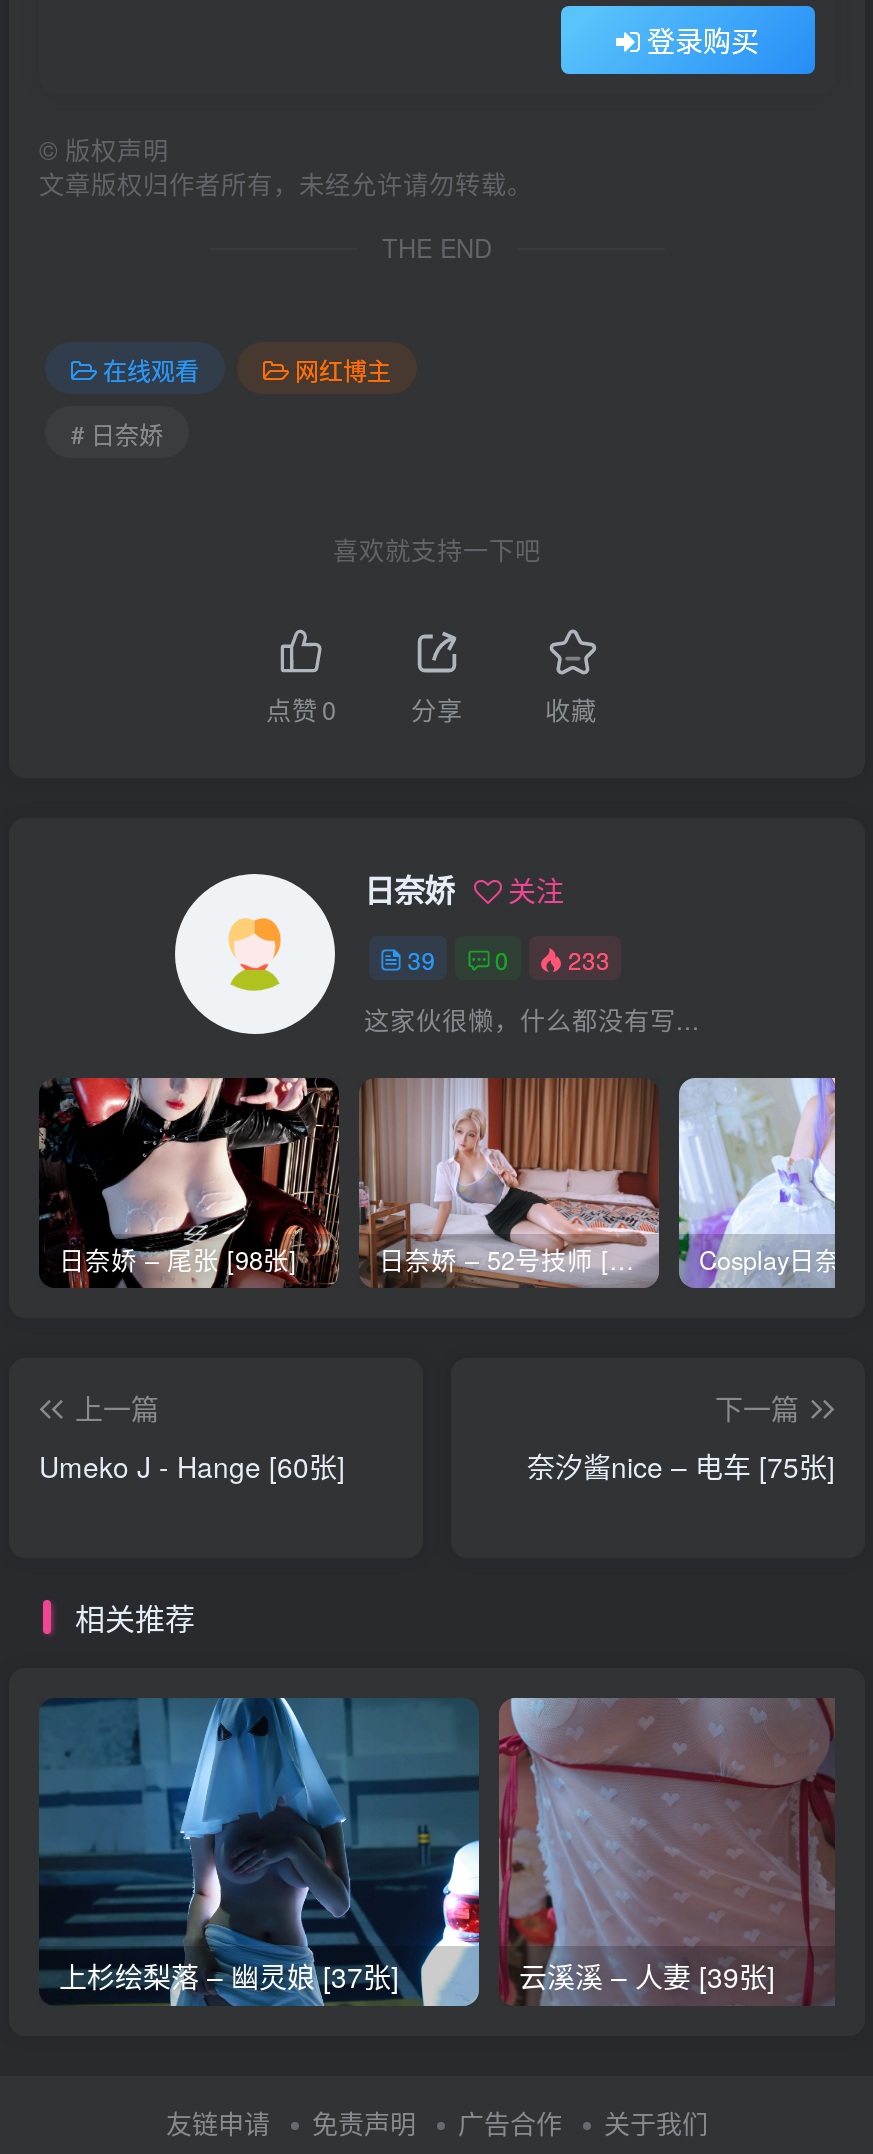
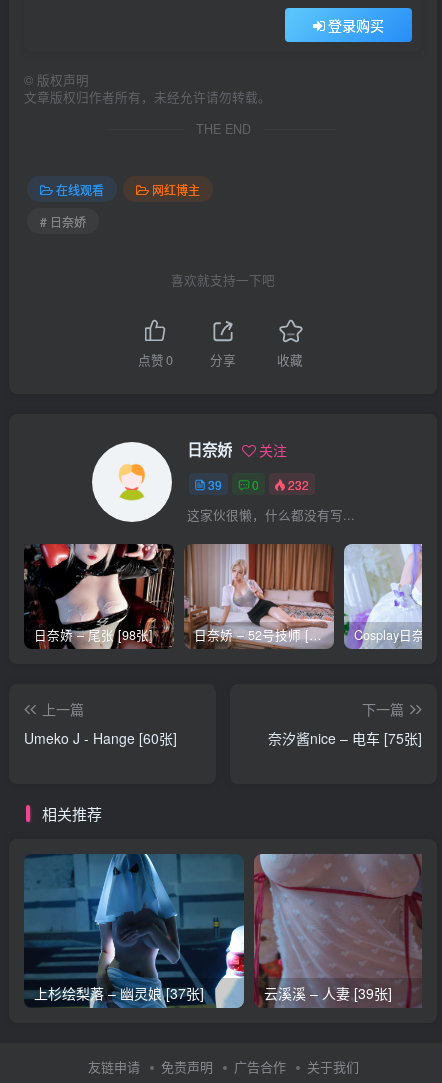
[408,941,610,975] 39 0 233 -> [208,476,309,493] 39 0 232

